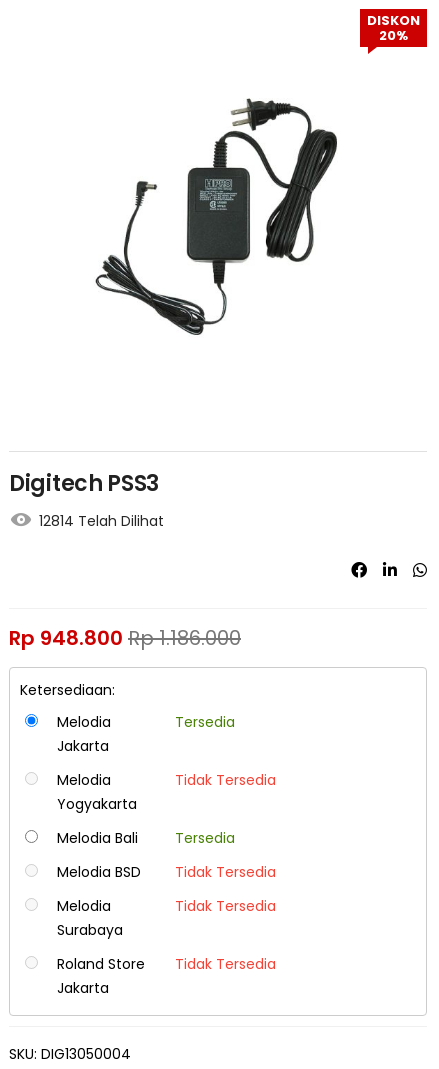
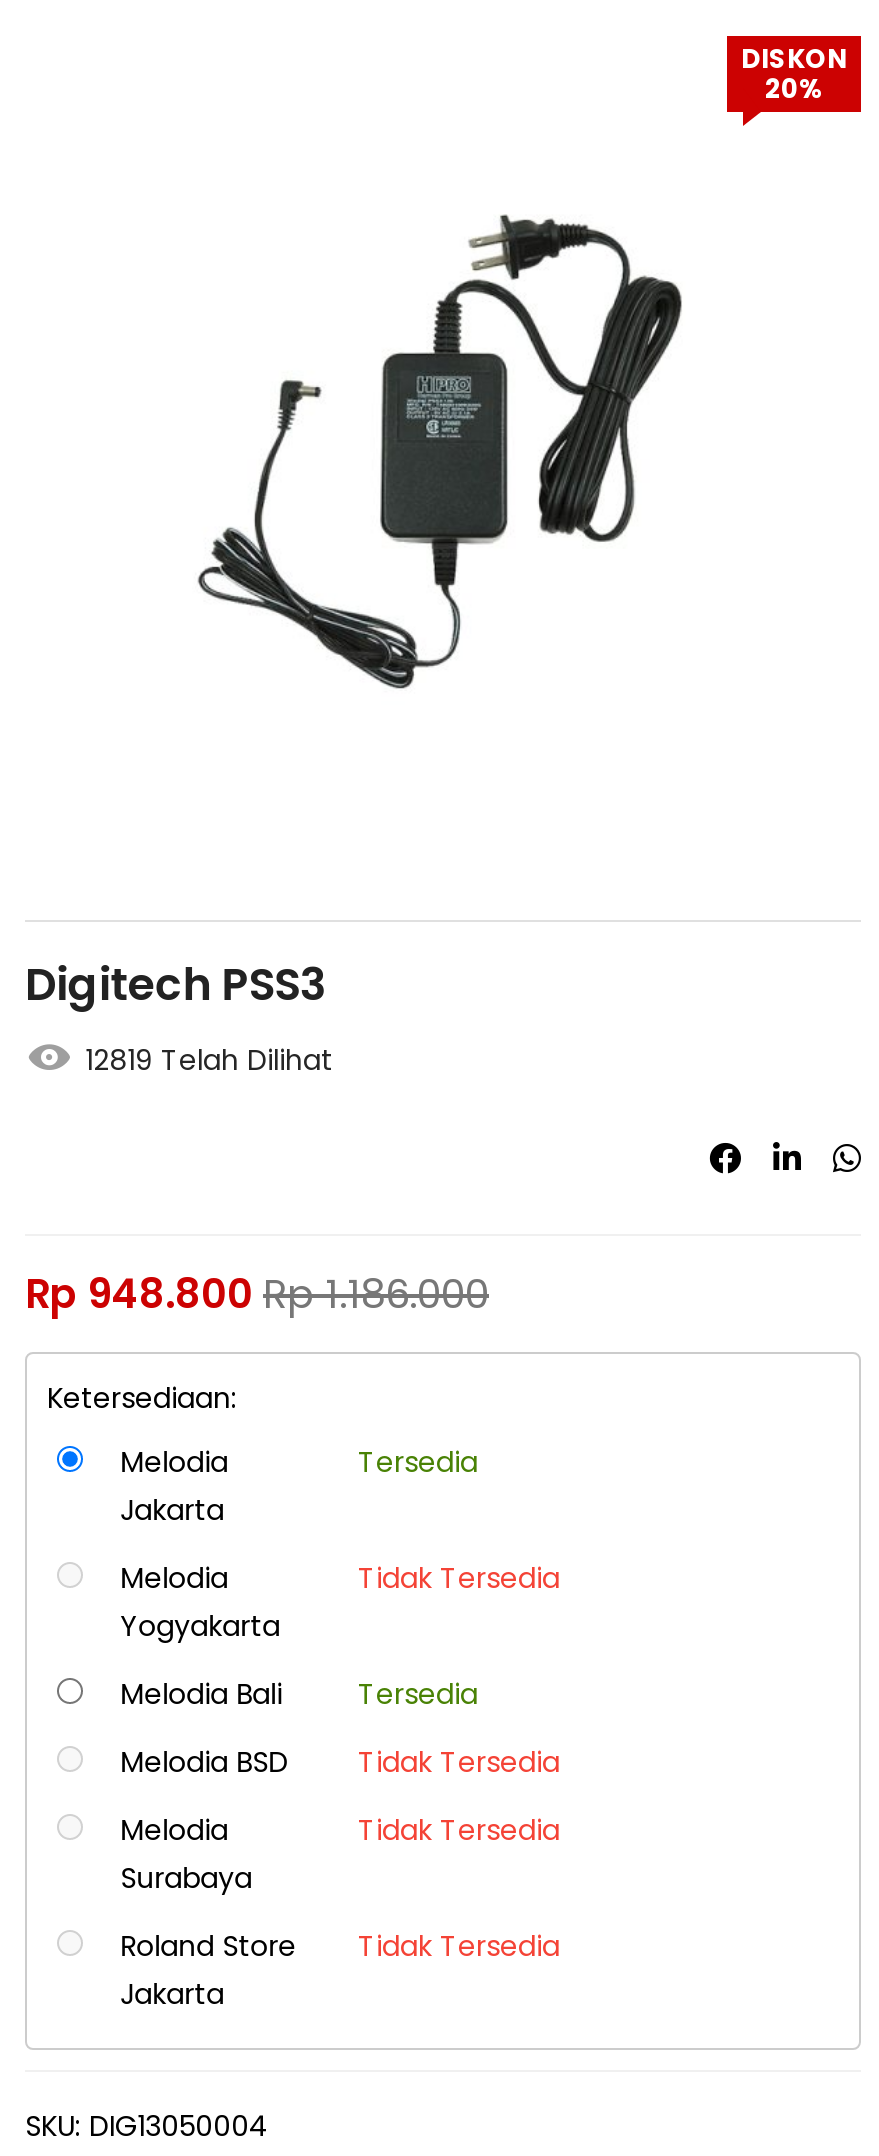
[39,511,164,531] 12814 Telah Dilihat -> [85,1040,333,1080] 12819 Telah Dilihat

